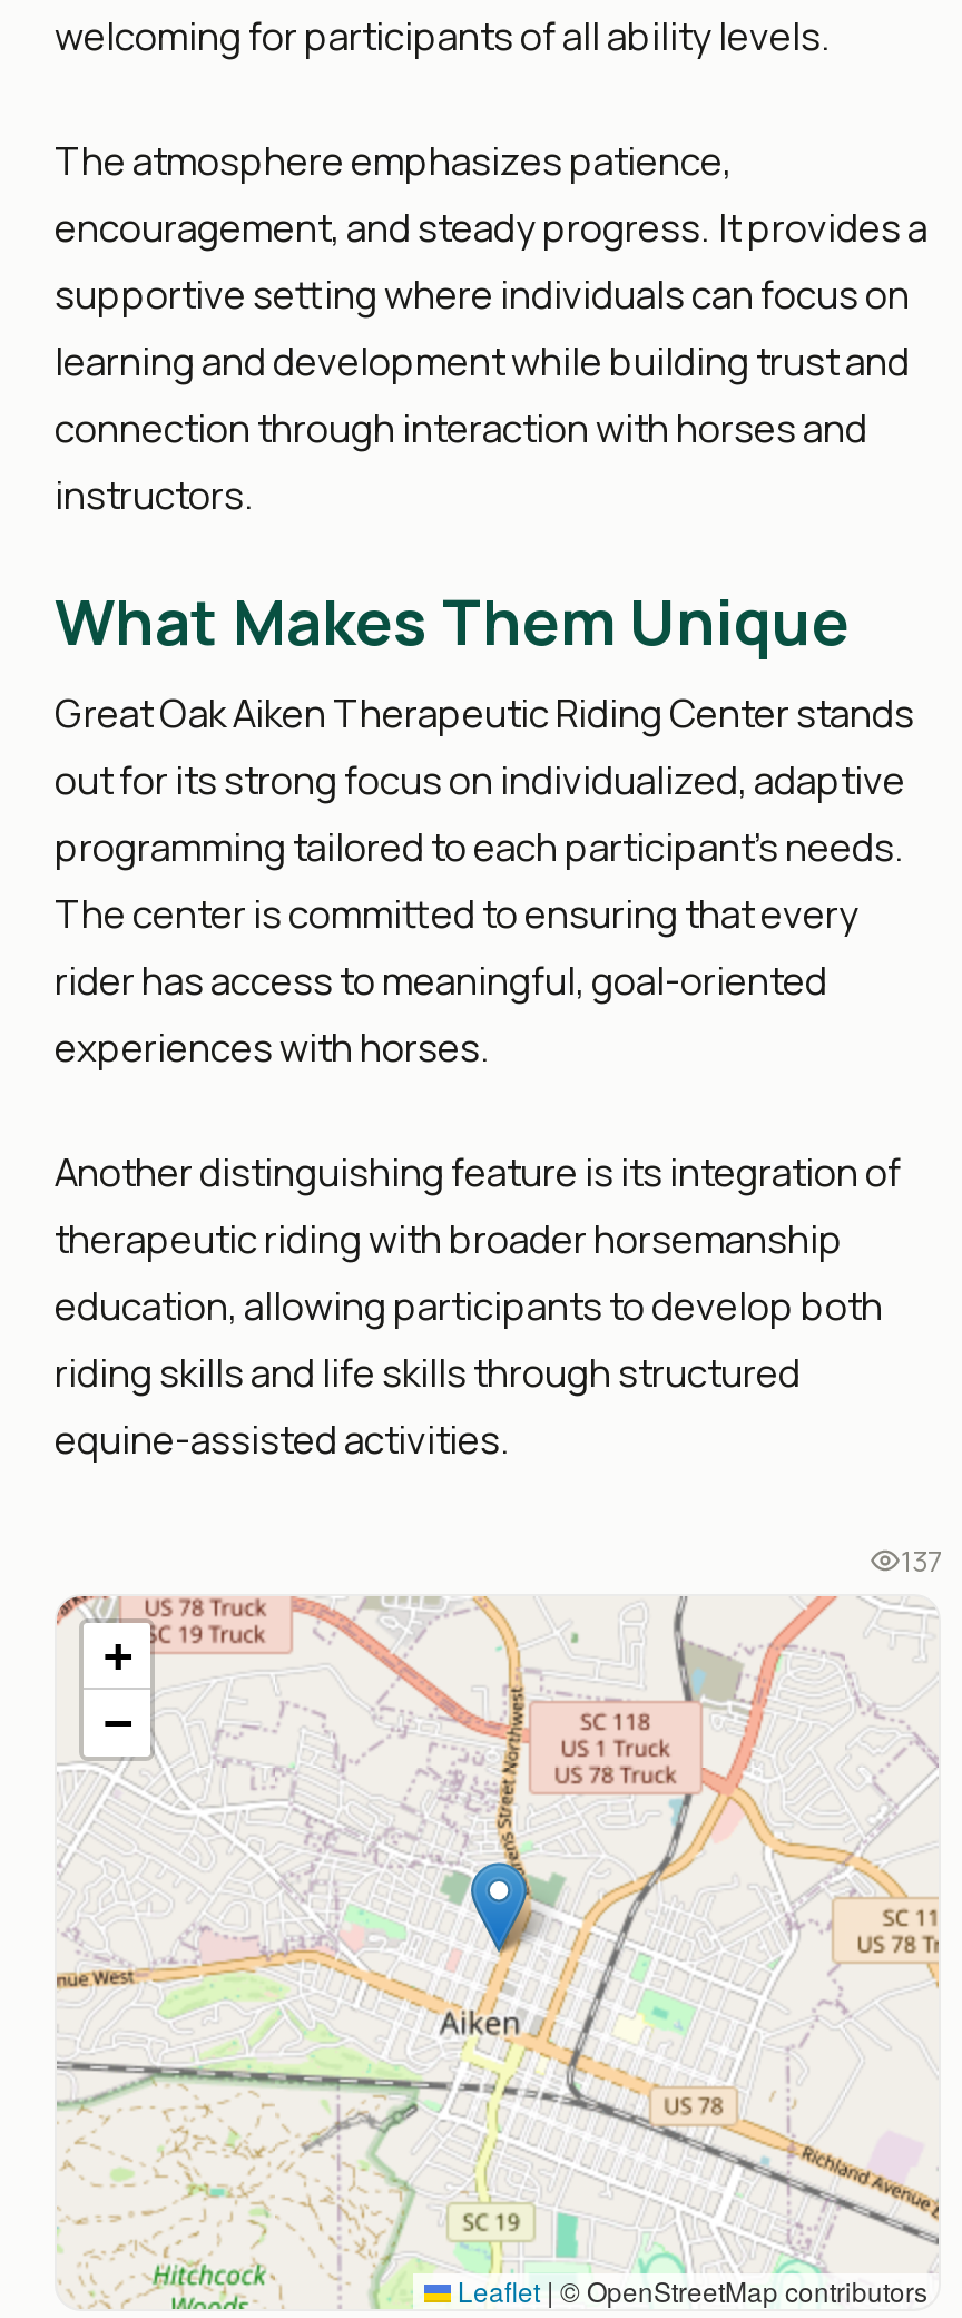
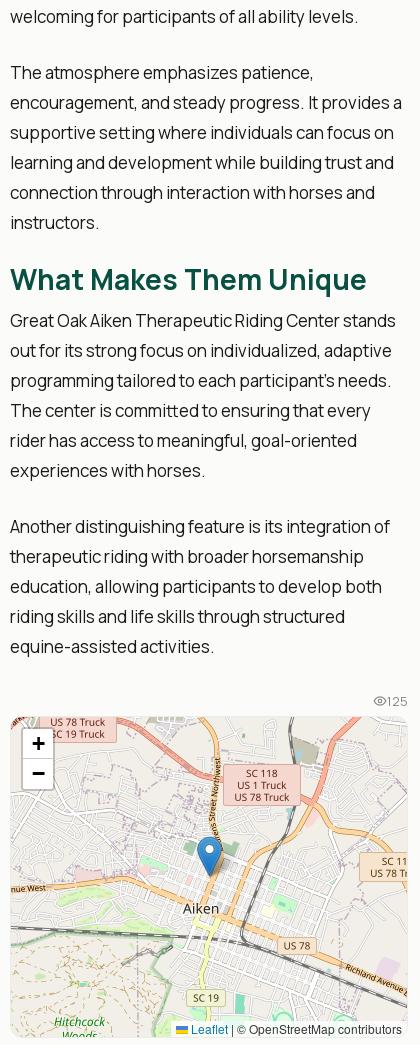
[901,1539,941,1579] 137 -> [387,691,408,709] 125

